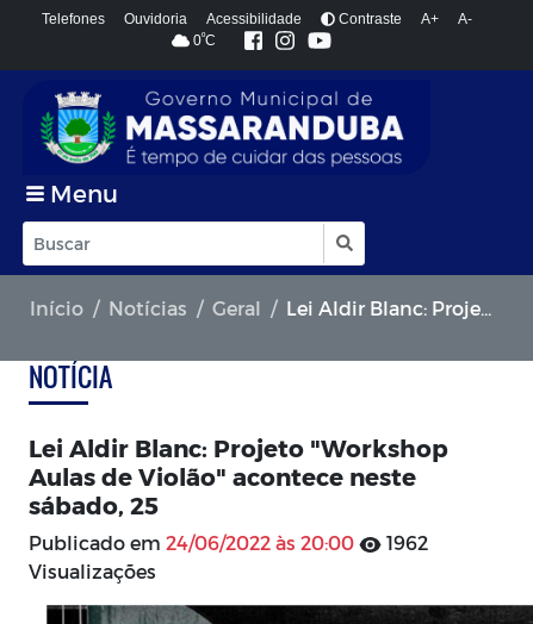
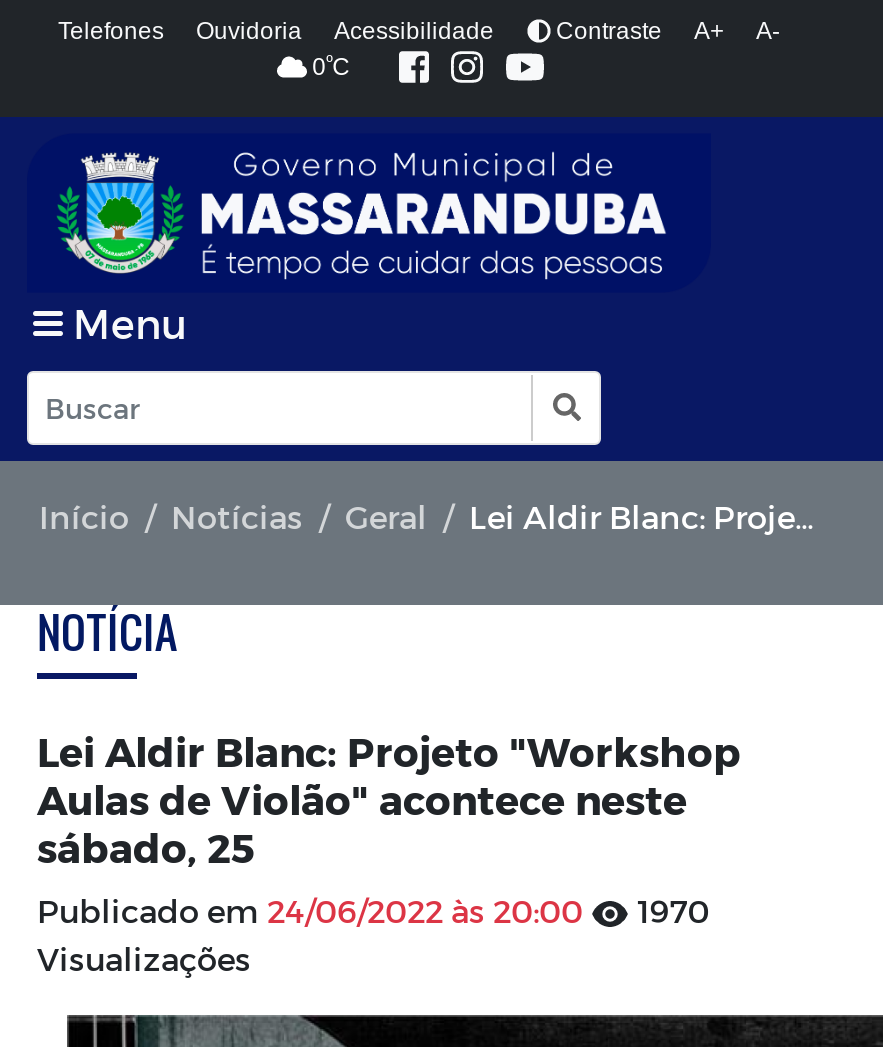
[29,531,428,554] Publicado em 24/06/2022 às 20:00 1962 -> [37,891,709,929] Publicado em 24/06/2022 às 20:00 1970

